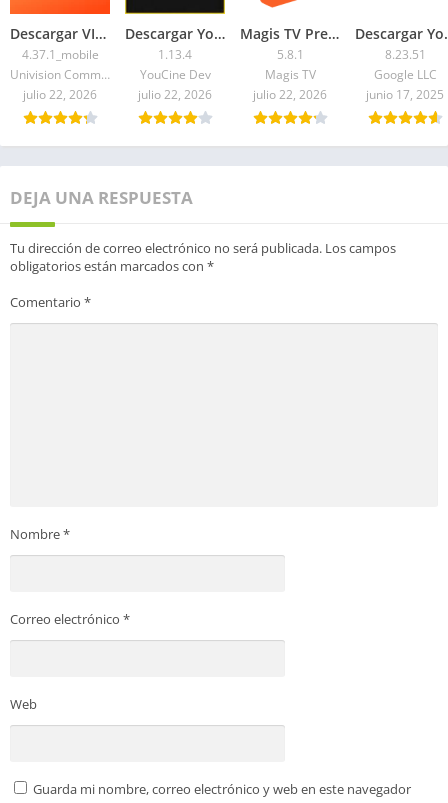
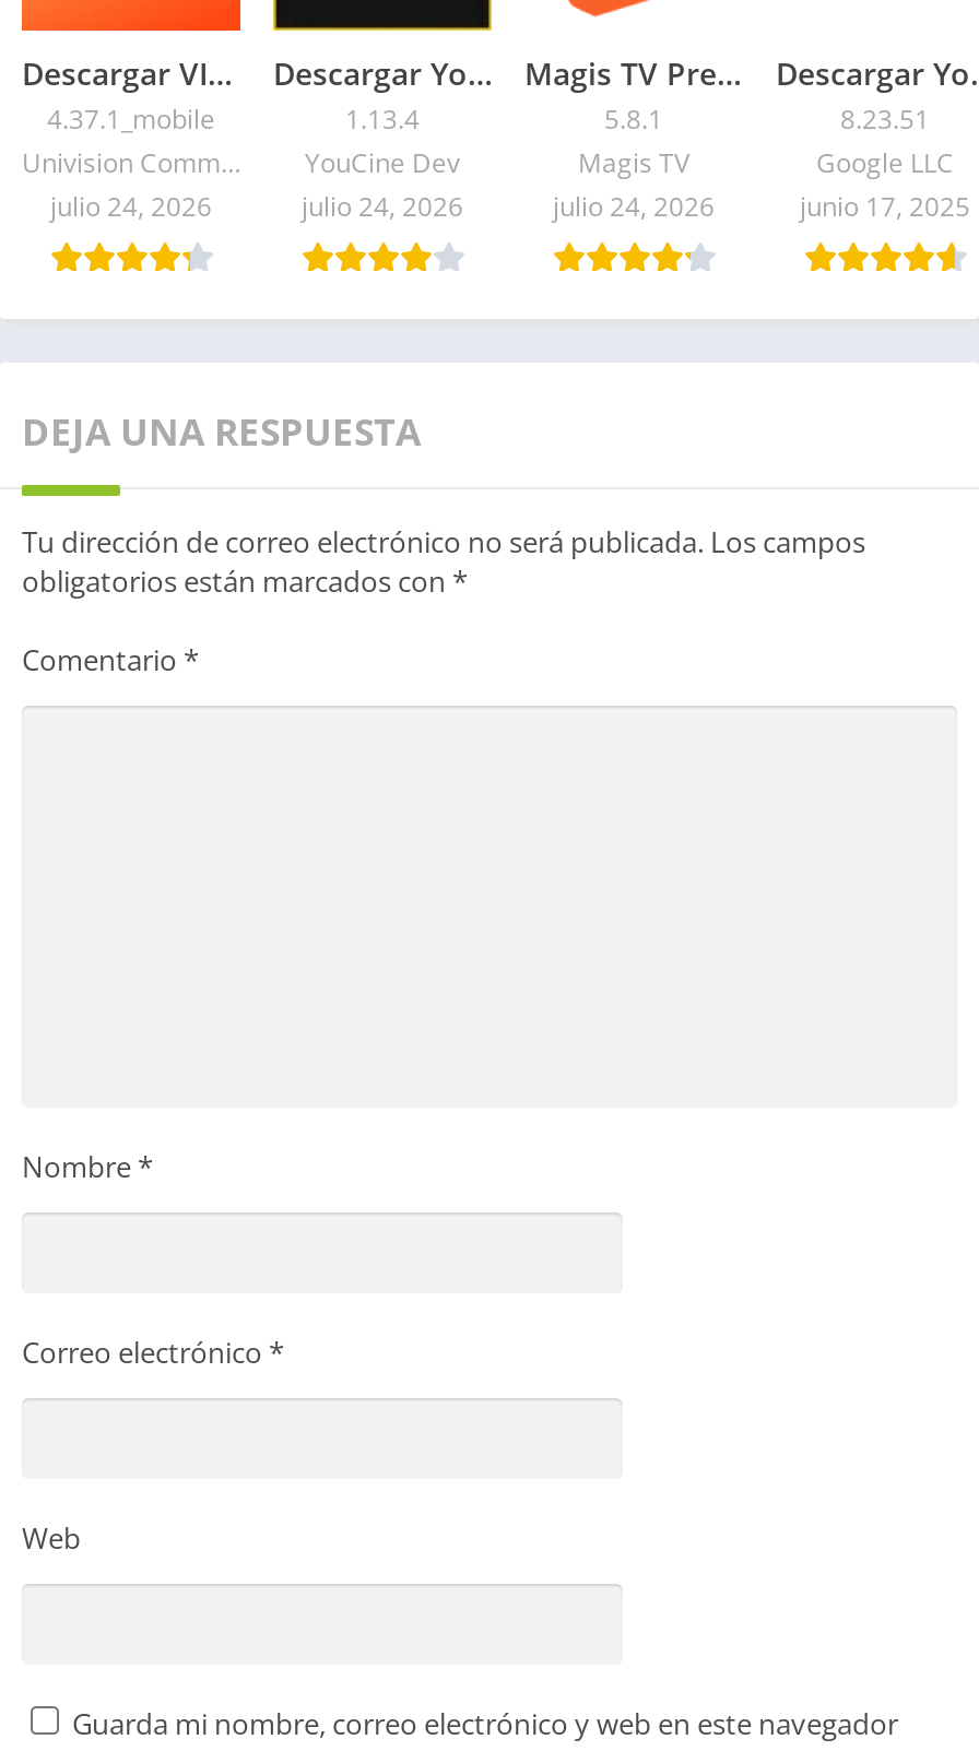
[23,86,97,103] julio 22, 2026 -> [50,189,212,226] julio 24, 2026
[138,86,212,103] julio 22, 2026 -> [302,189,463,226] julio 24, 2026
[253,86,327,103] julio 22, 2026 -> [553,189,715,226] julio 24, 2026

